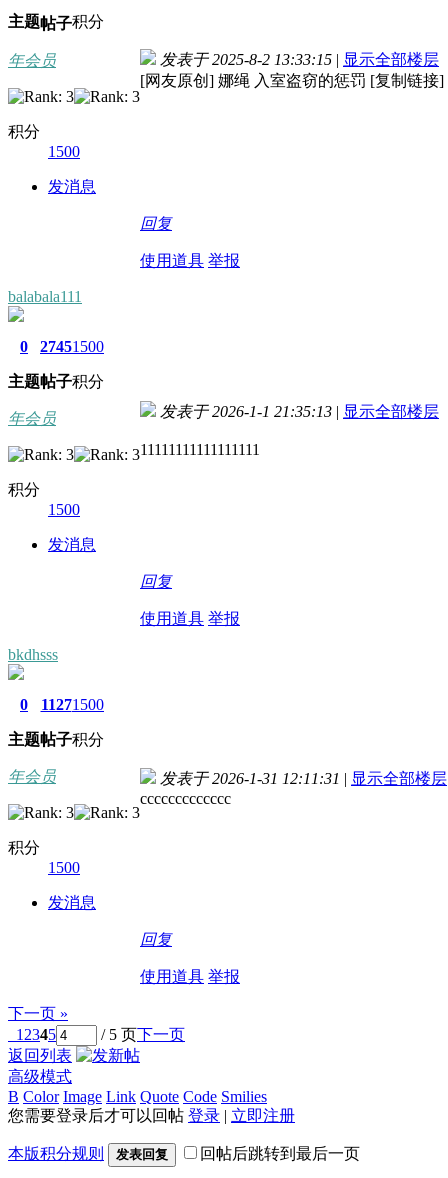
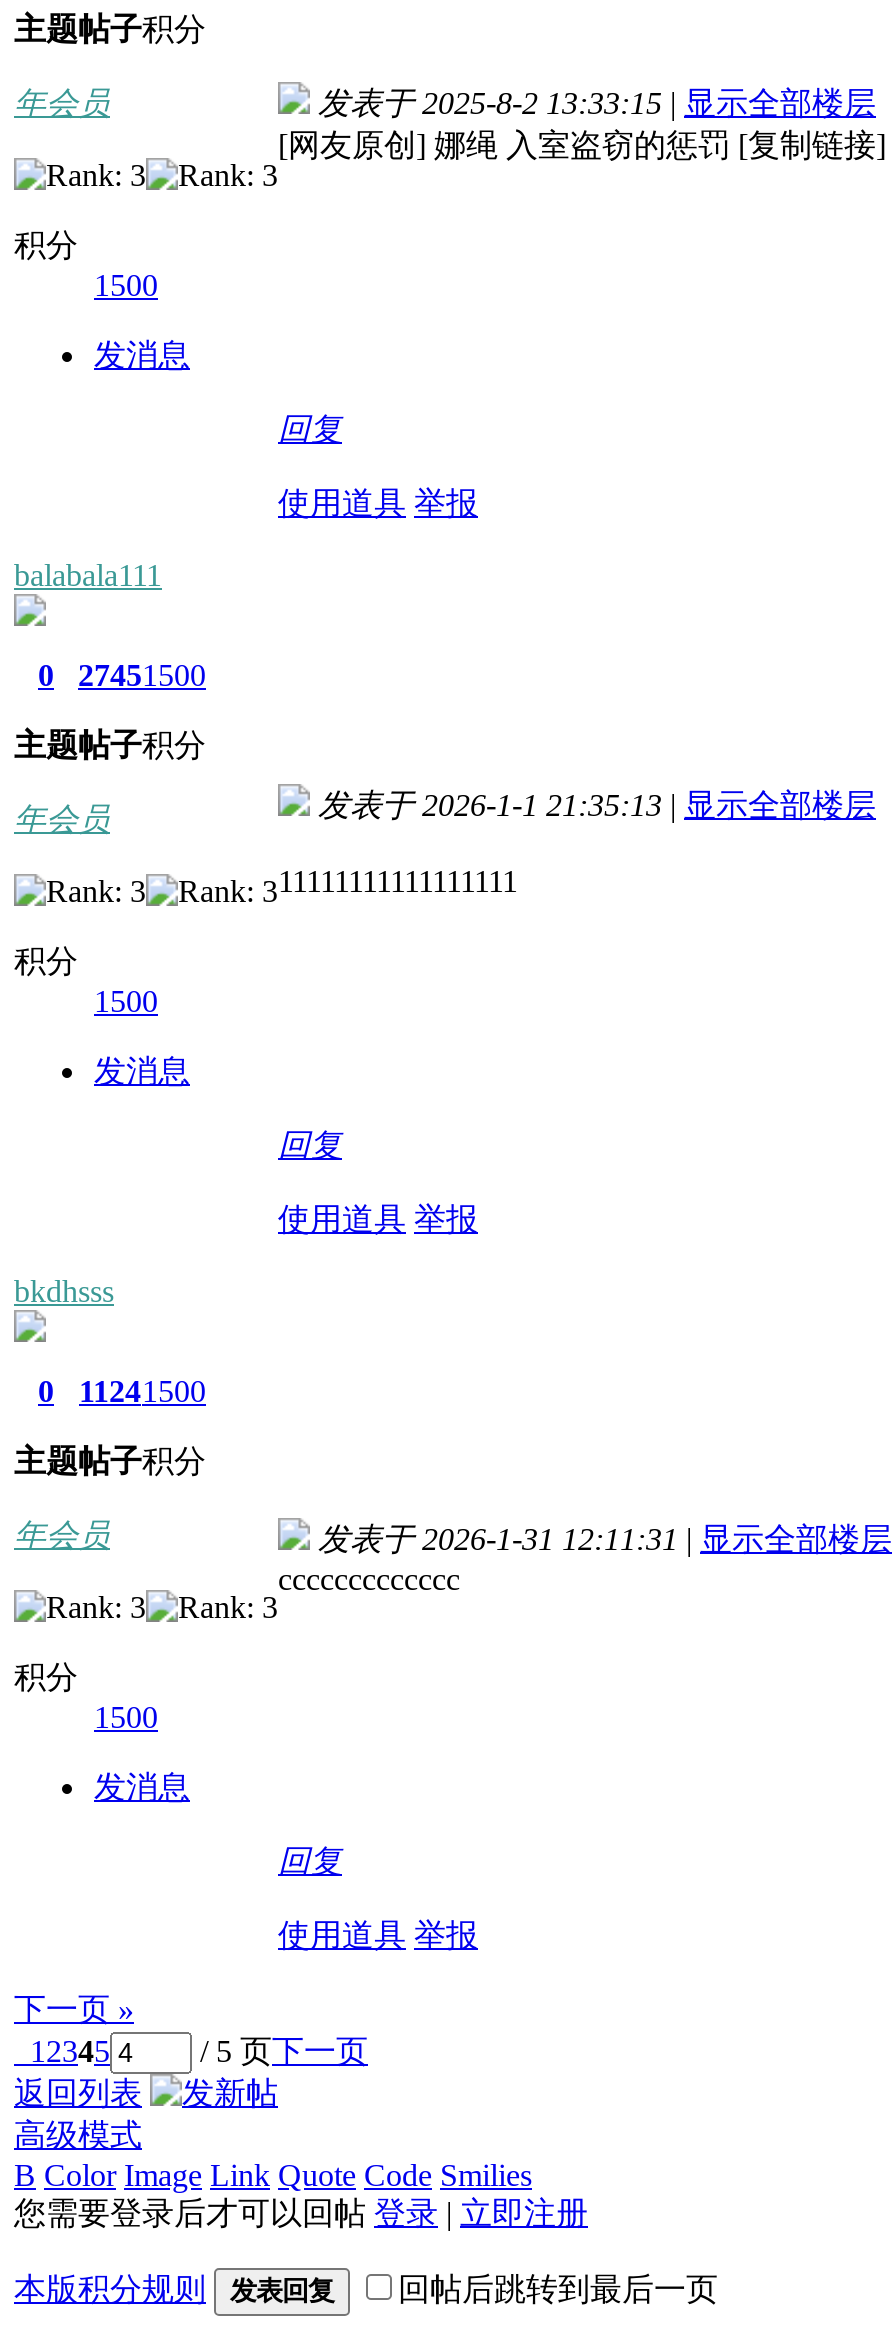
[20,696,104,713] 0 1127 1500 -> [38,1374,206,1408] 0 1124 1500

